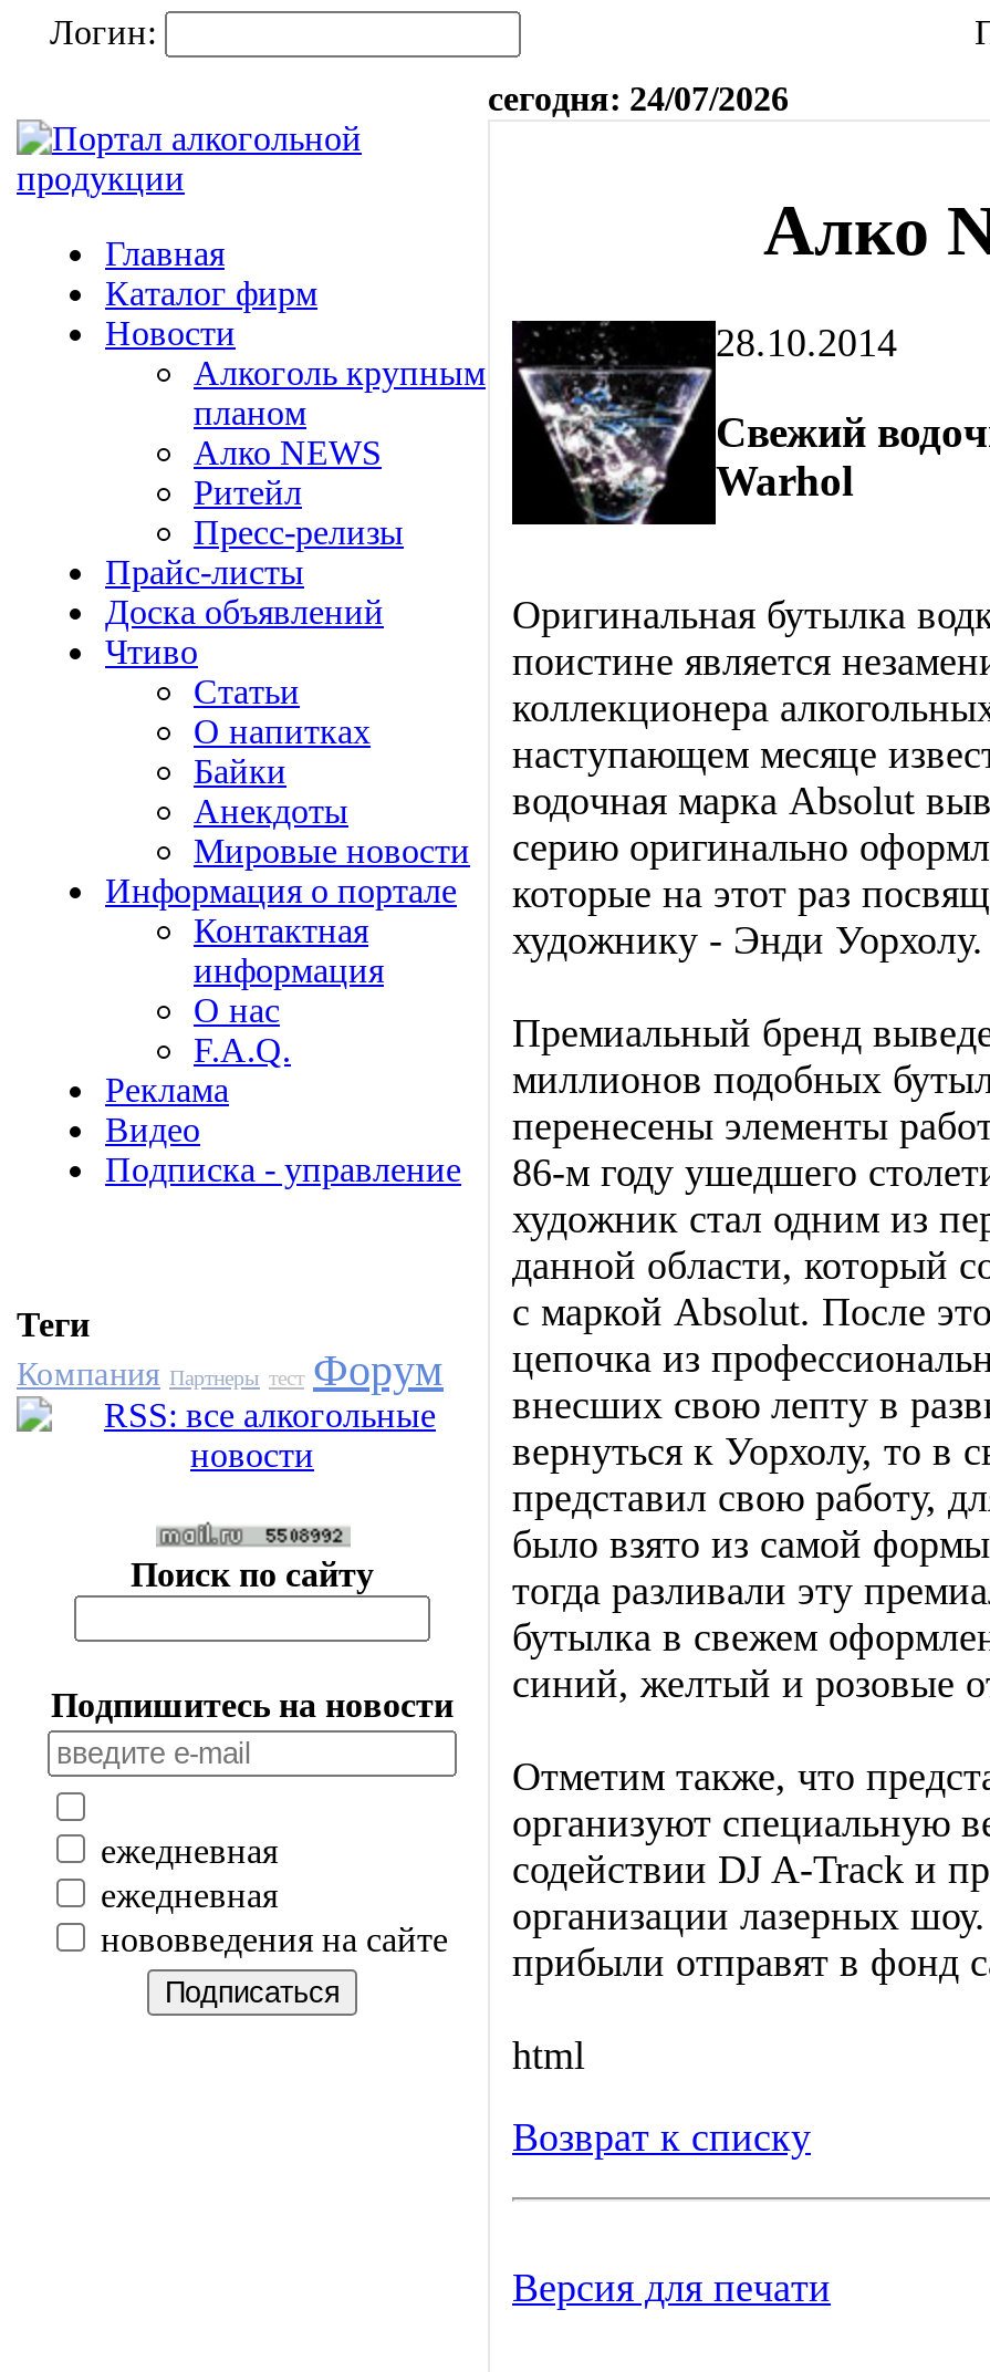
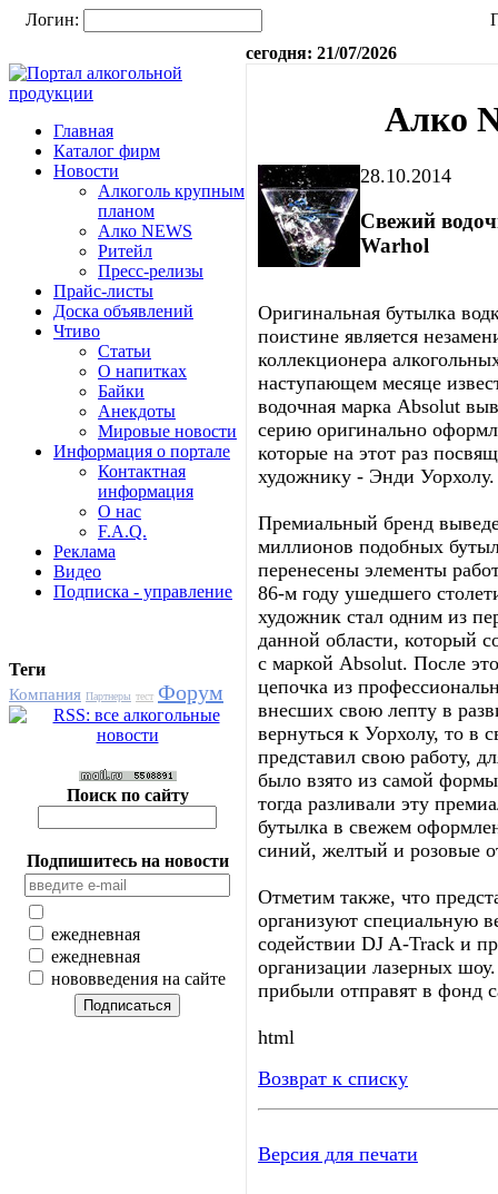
[488,80,789,117] сегодня: 24/07/2026 -> [246,43,397,62] сегодня: 21/07/2026

